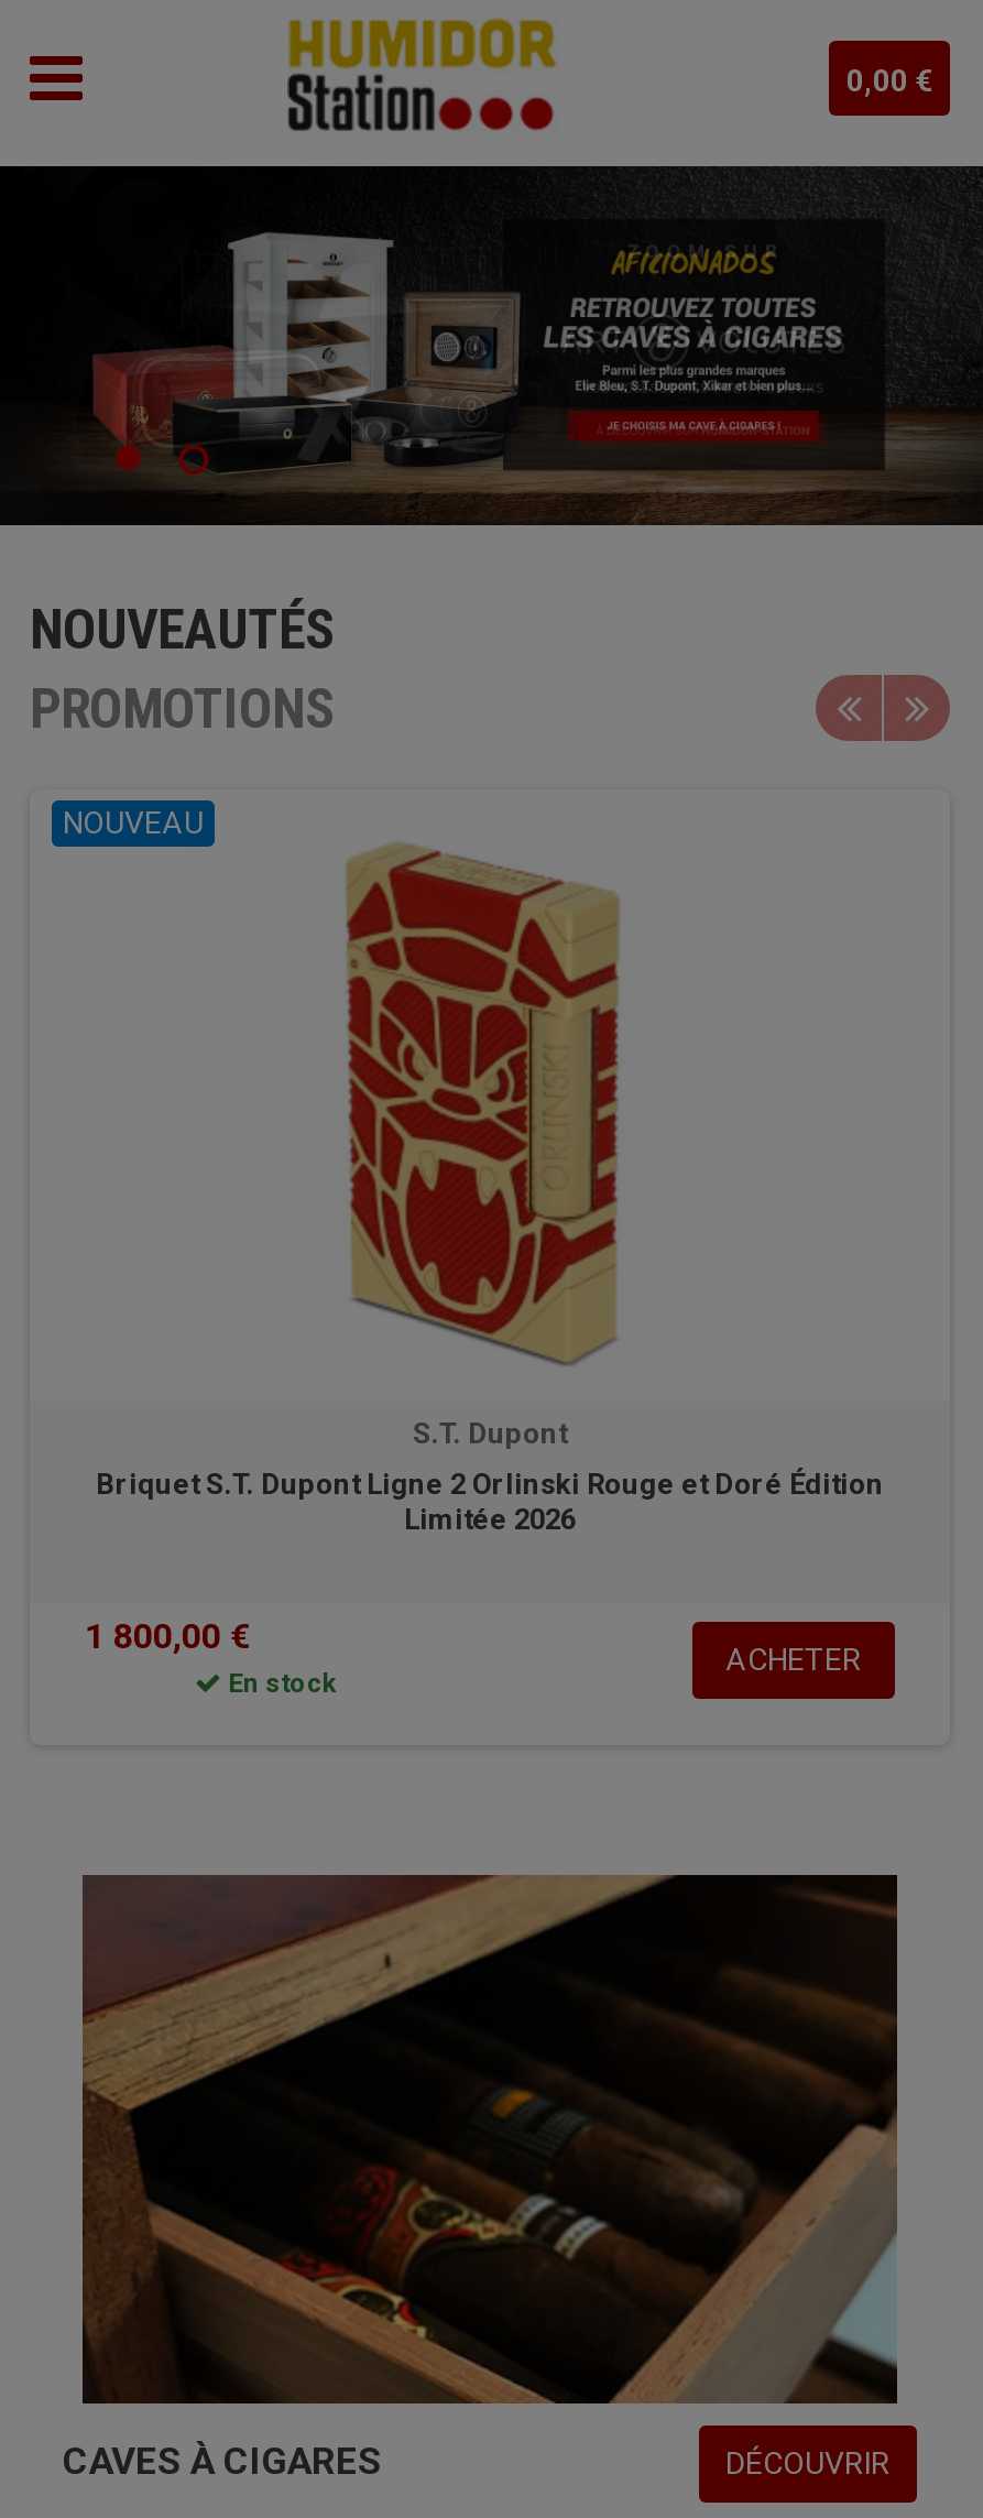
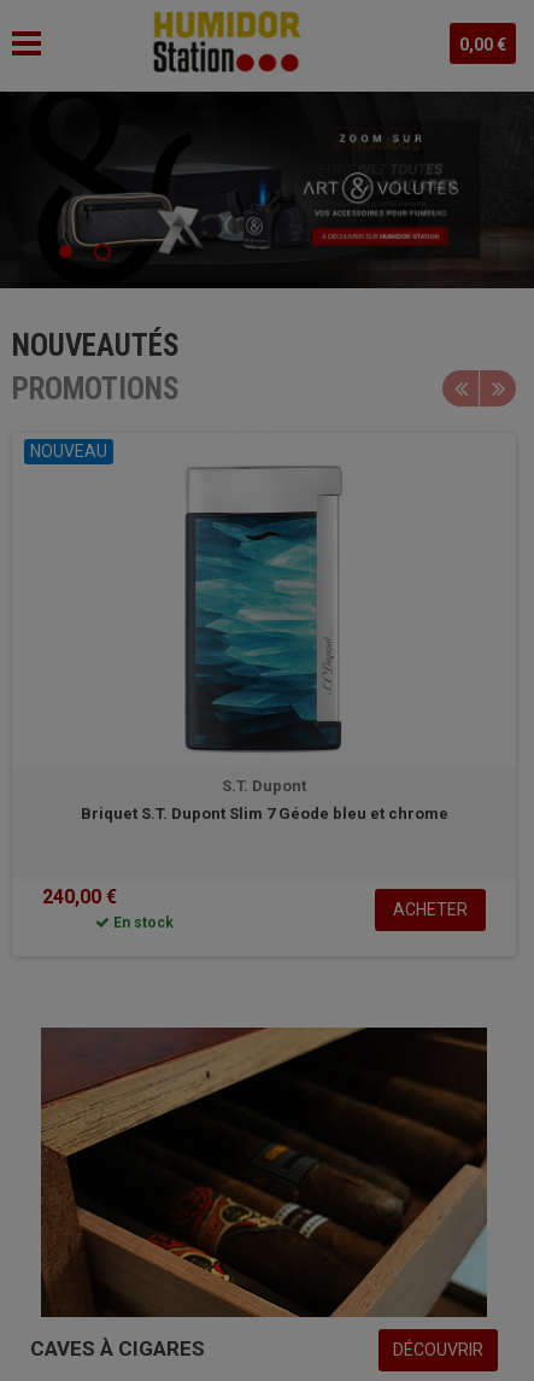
[76,230,924,525] [image] -> [39,128,501,288] [image]
[347,840,631,1373] [image] -> [184,463,342,754] [image]
[96,1468,884,1537] Briquet S.T. Dupont Ligne 2 Orlinski Rouge et Doré Édition | Limitée 2026 -> [80,805,448,823] Briquet S.T. Dupont Slim 7 Géode bleu et chrome
[85,1616,250,1658] 1 800,00 € -> [42,886,117,909] 240,00 €

